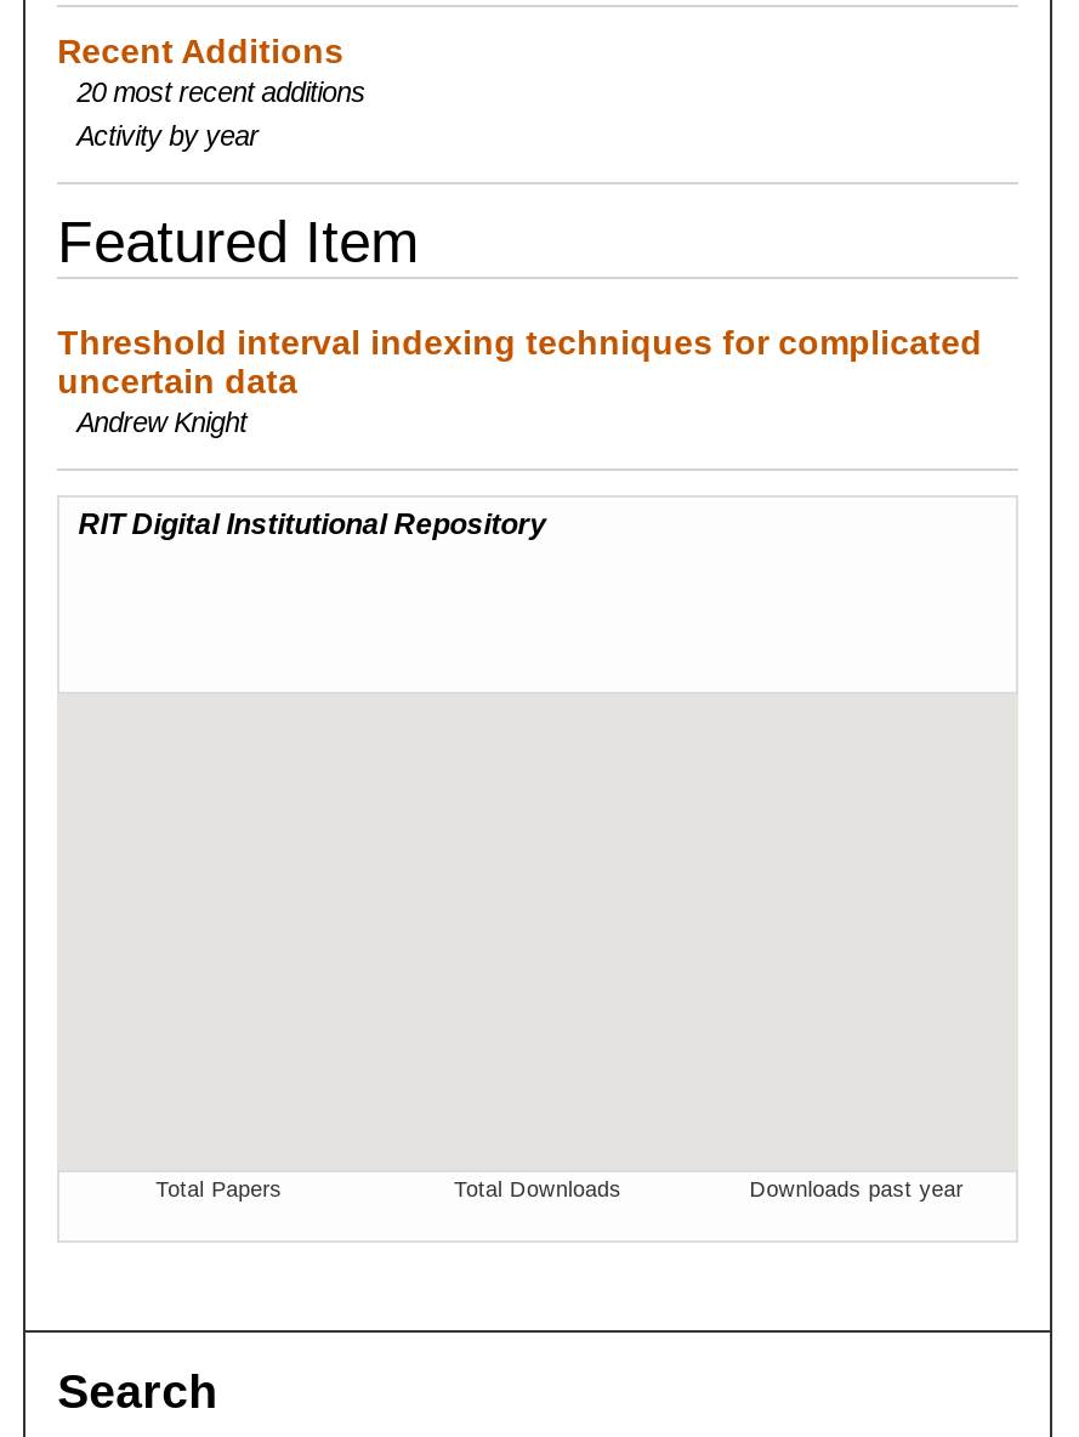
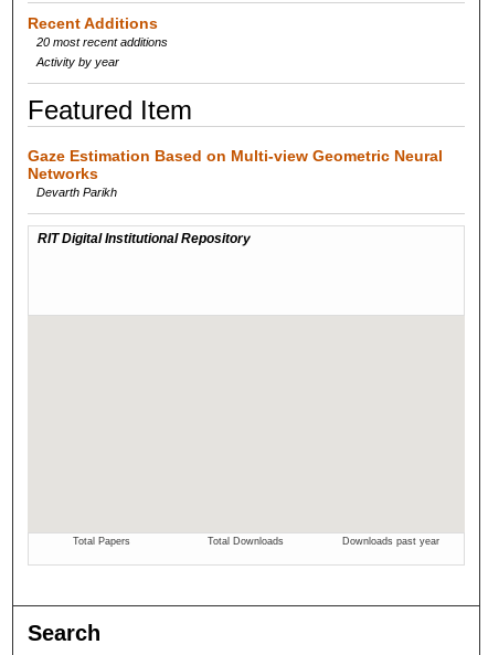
[57,322,982,436] Threshold interval indexing techniques for complicated | uncertain data | Andrew Knight -> [28,147,443,199] Gaze Estimation Based on Multi-view Geometric Neural | Networks | Devarth Parikh

